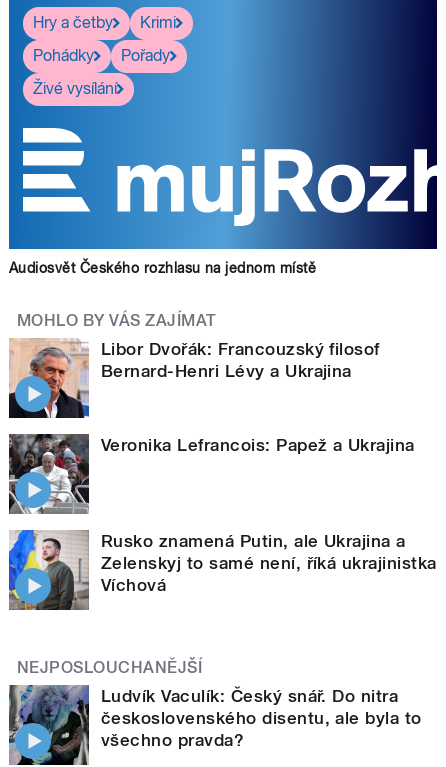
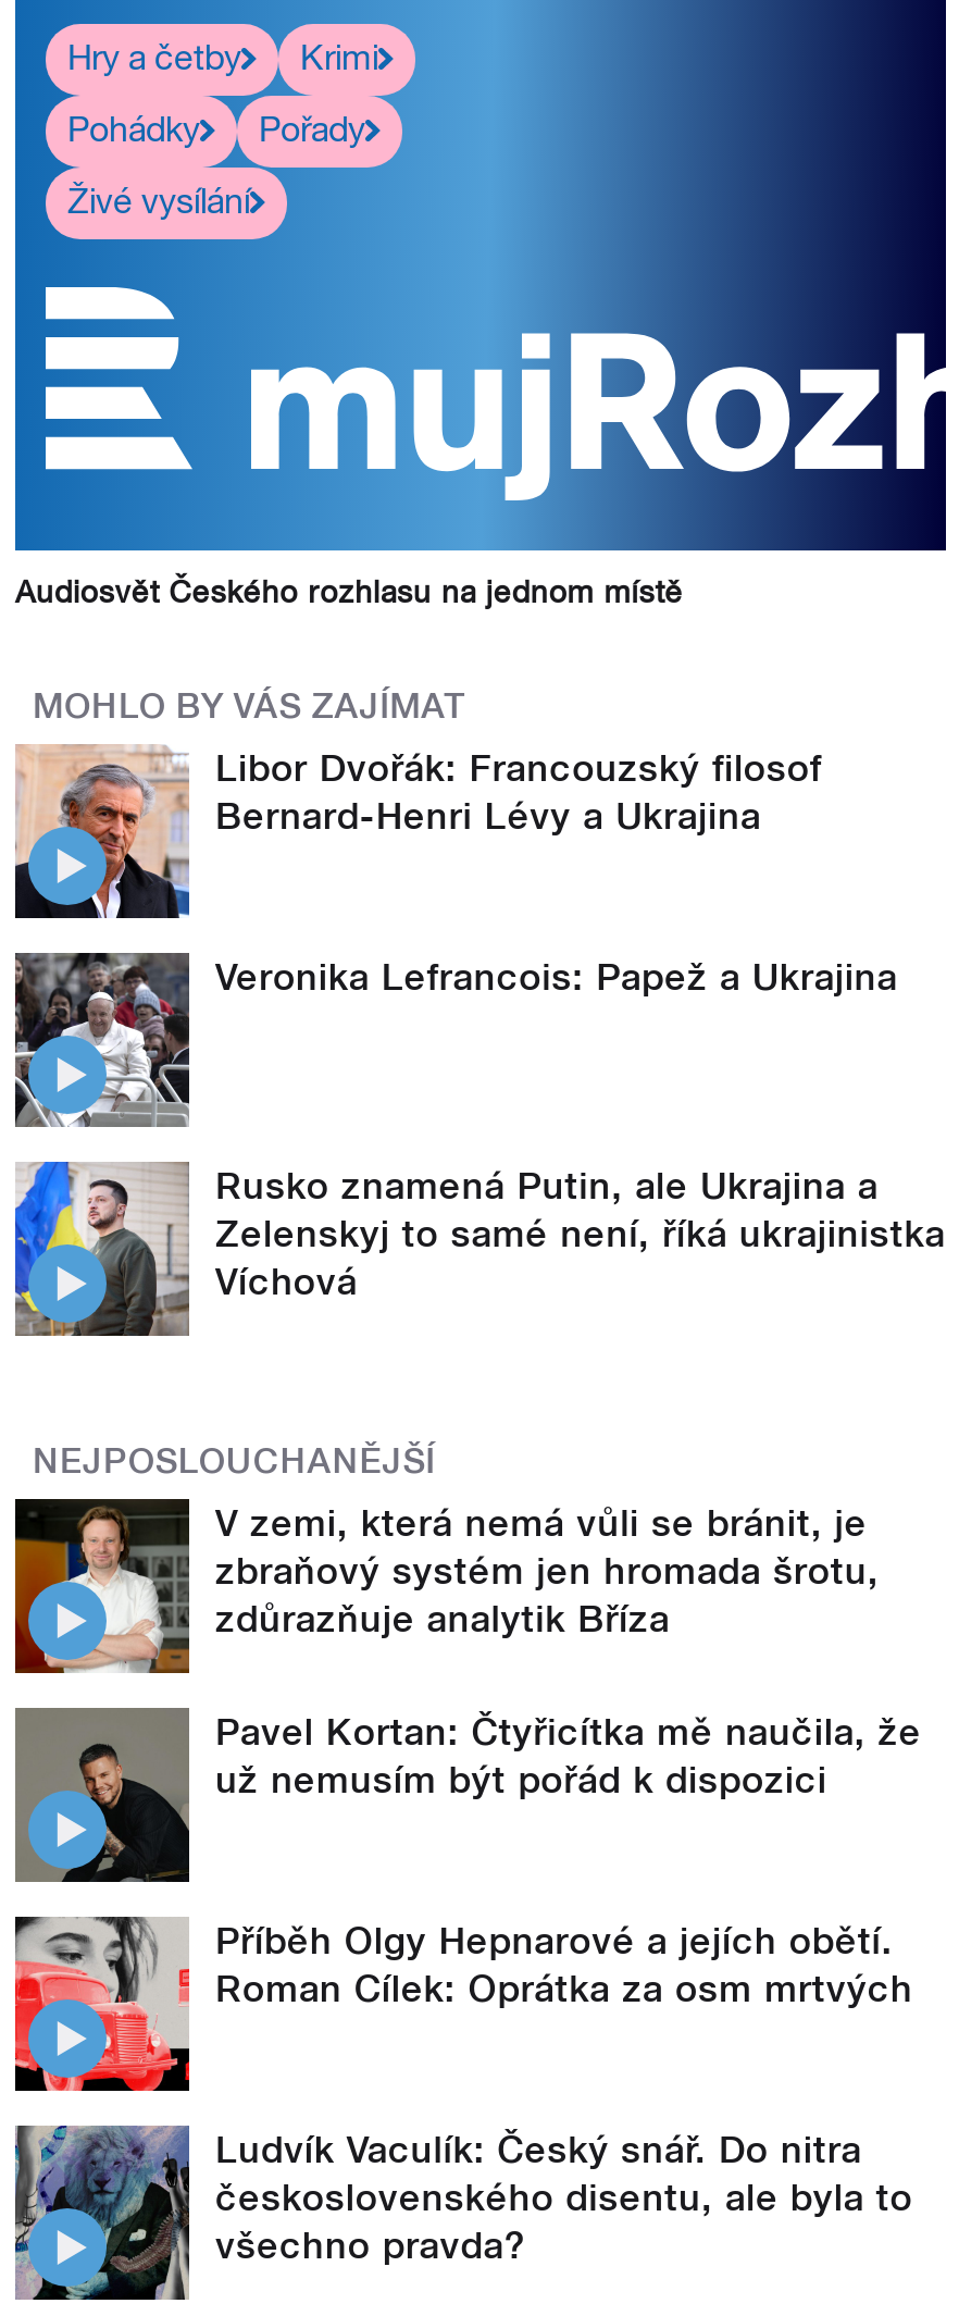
none -> [13,1497,921,1801] [image] | V zemi, která nemá vůli se bránit, je | zbraňový systém jen hromada šrotu, | zdůrazňuje analytik Bříza | Pavel Kortan: Čtyřicítka mě naučila, že | už nemusím být pořád k dispozici
none -> [13,1706,913,2010] [image] | Příběh Olgy Hepnarové a jejích obětí. | Roman Cílek: Oprátka za osm mrtvých
none -> [13,1915,191,2093] [image]

